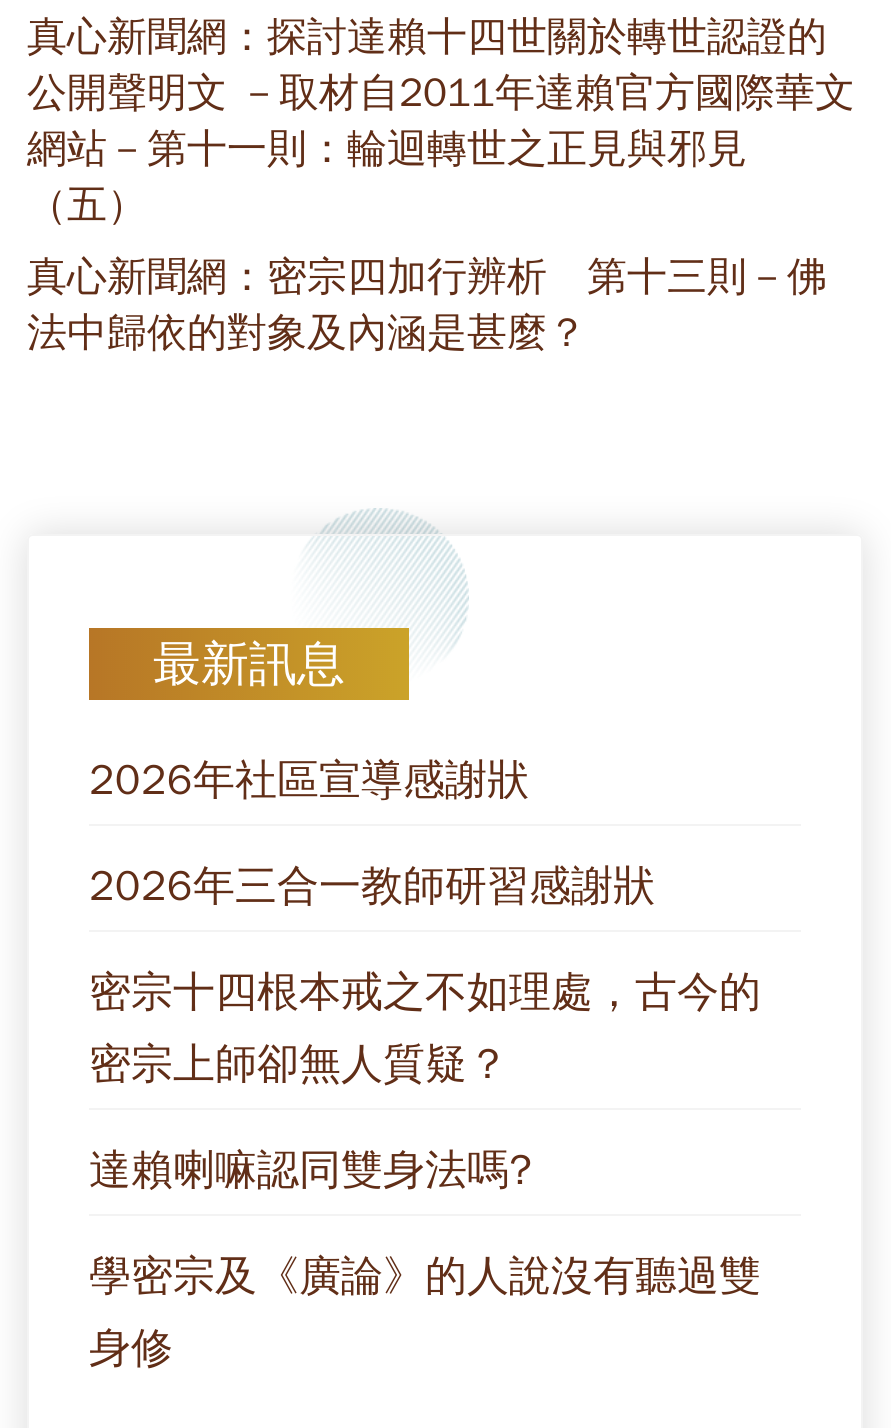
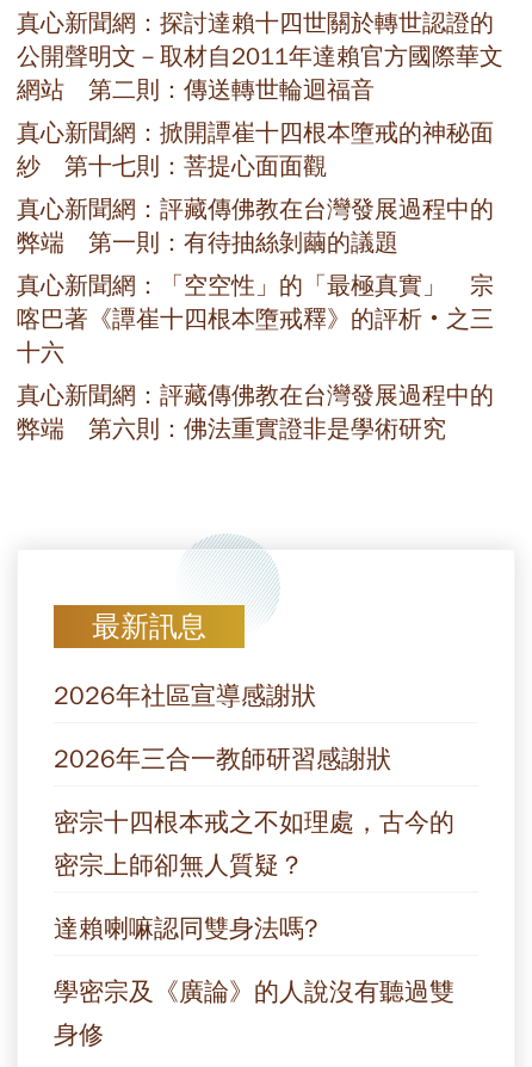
[27,68,855,358] 公開聲明文 －取材自2011年達賴官方國際華文 | 網站－第十一則：輪迴轉世之正見與邪見 | （五） | 真心新聞網：密宗四加行辨析 第十三則－佛 | 法中歸依的對象及內涵是甚麼？ -> [17,42,503,444] 公開聲明文－取材自2011年達賴官方國際華文 | 網站 第二則：傳送轉世輪迴福音 | 真心新聞網：掀開譚崔十四根本墮戒的神秘面 | 紗 第十七則：菩提心面面觀 | 真心新聞網：評藏傳佛教在台灣發展過程中的 | 弊端 第一則：有待抽絲剝繭的議題 | 真心新聞網：「空空性」的「最極真實」 宗 | 喀巴著《譚崔十四根本墮戒釋》的評析‧之三 | 十六 | 真心新聞網：評藏傳佛教在台灣發展過程中的 | 弊端 第六則：佛法重實證非是學術研究

